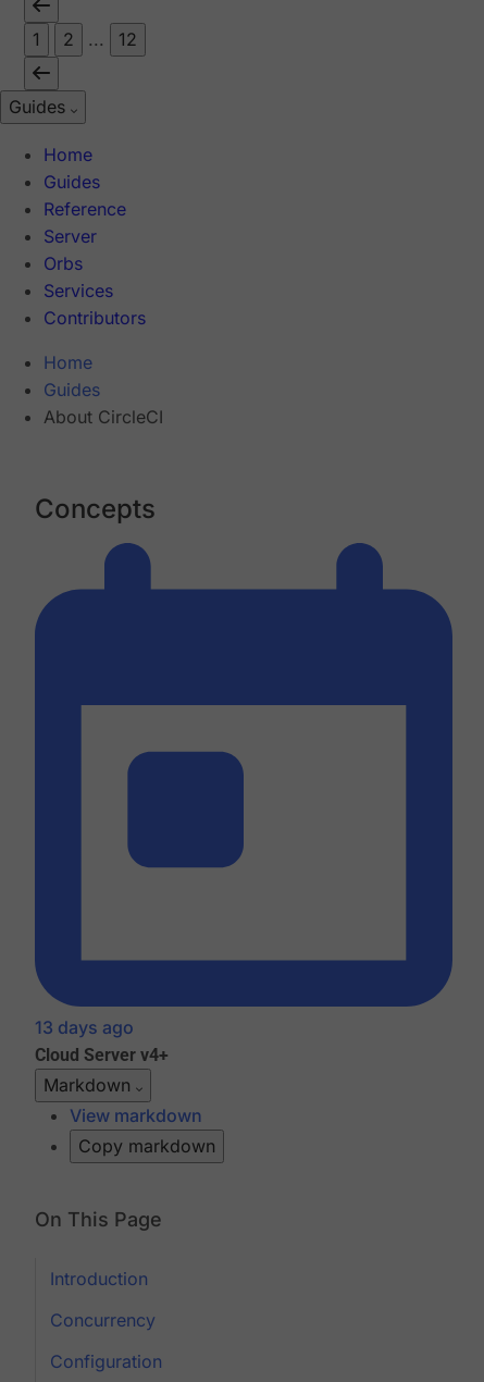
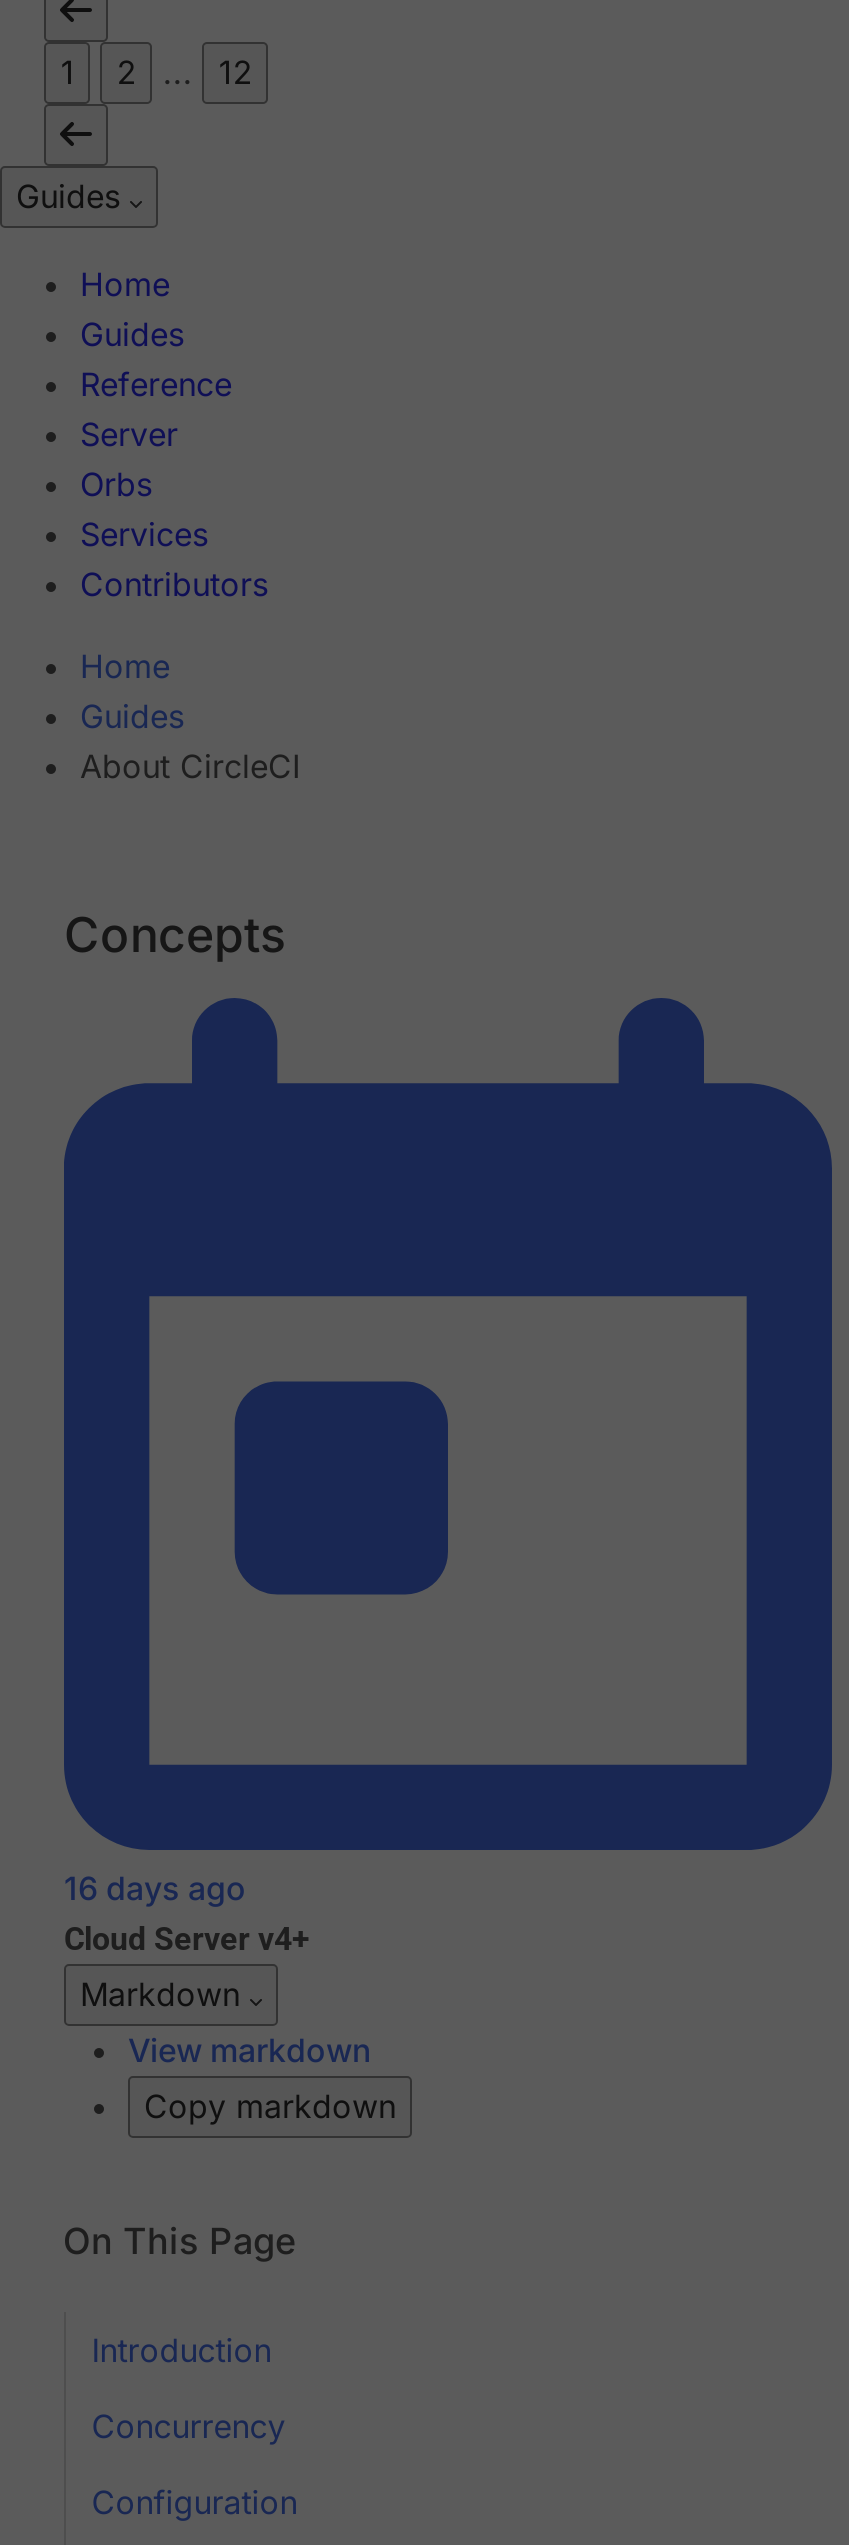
[35,1017,134,1039] 13 days ago -> [64,1869,246,1909] 16 days ago

